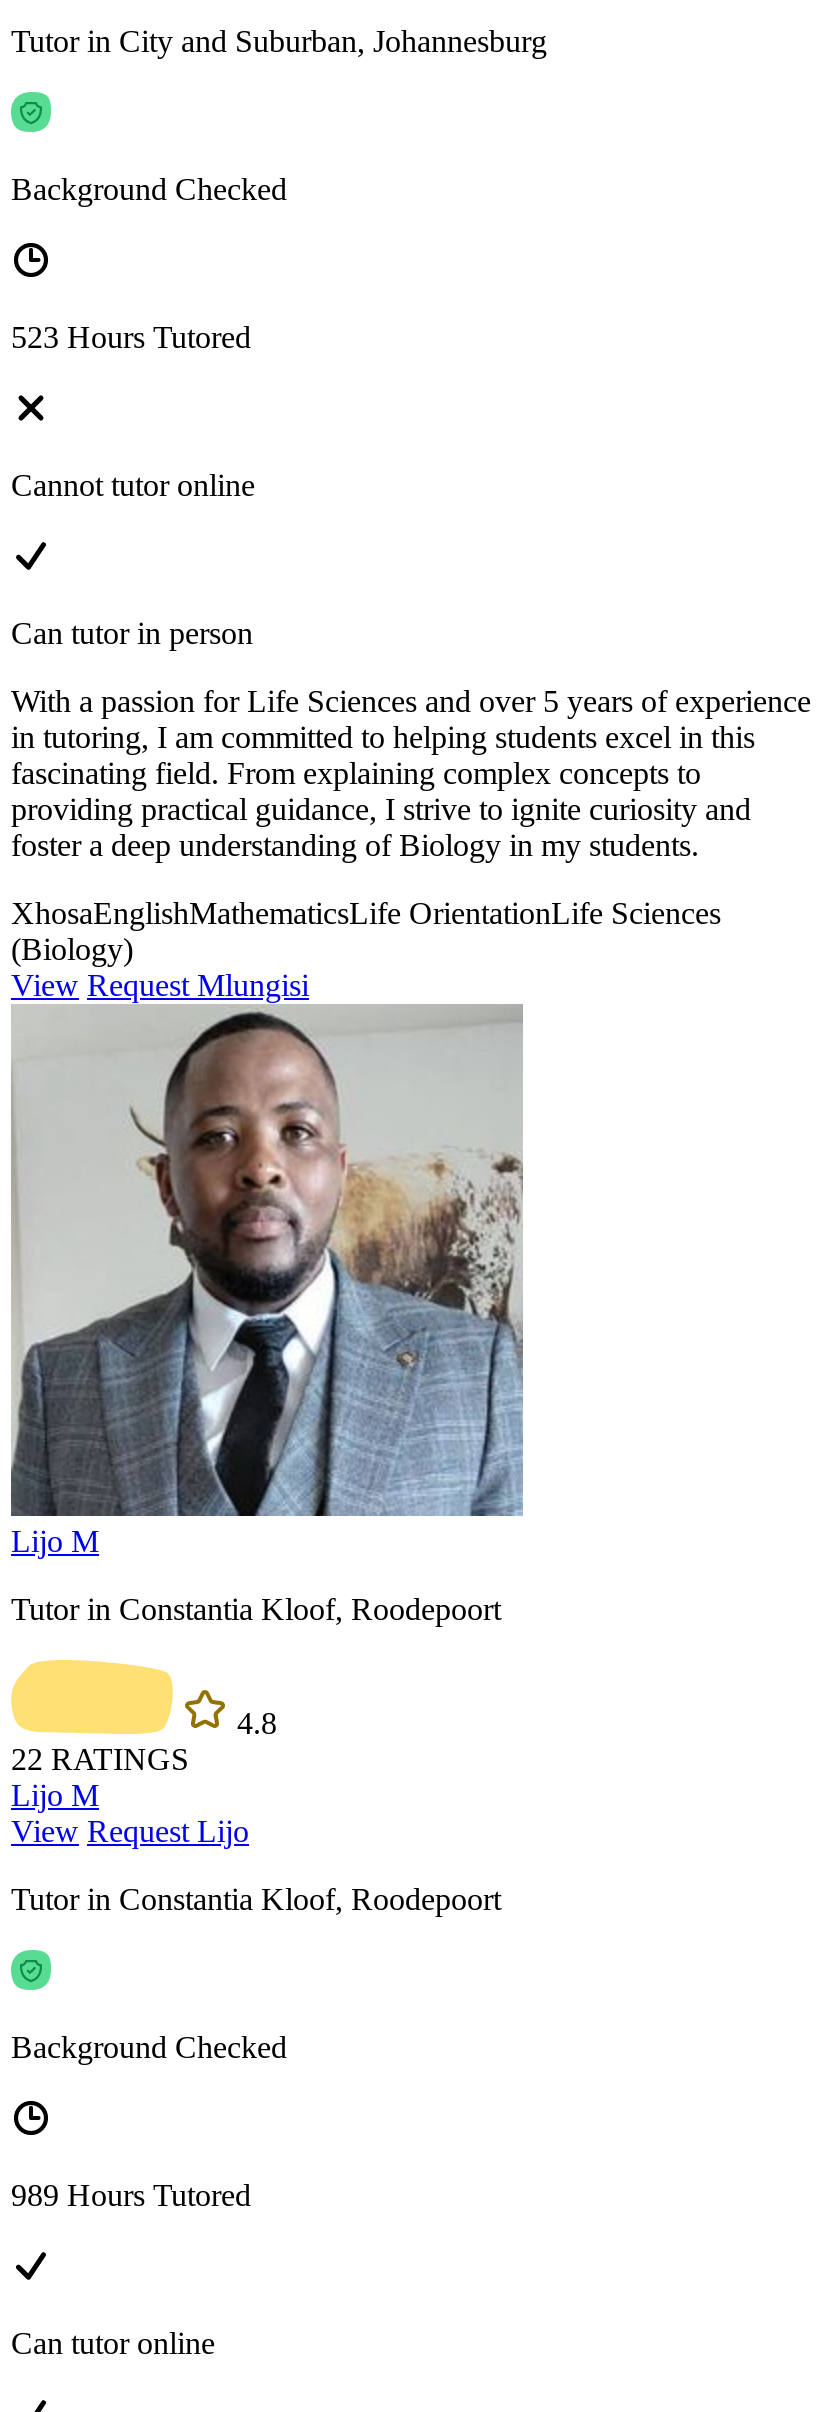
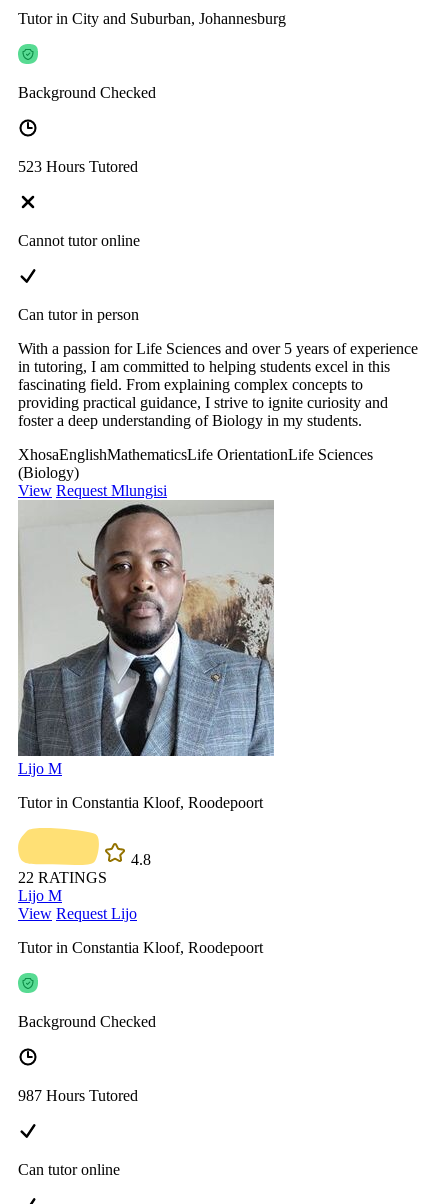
[11,2178,251,2212] 989 Hours Tutored -> [18,1087,138,1104] 987 Hours Tutored

